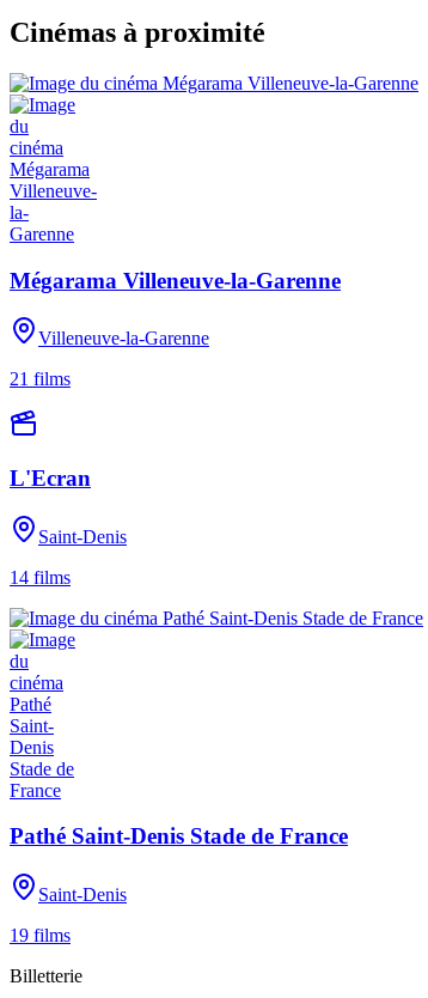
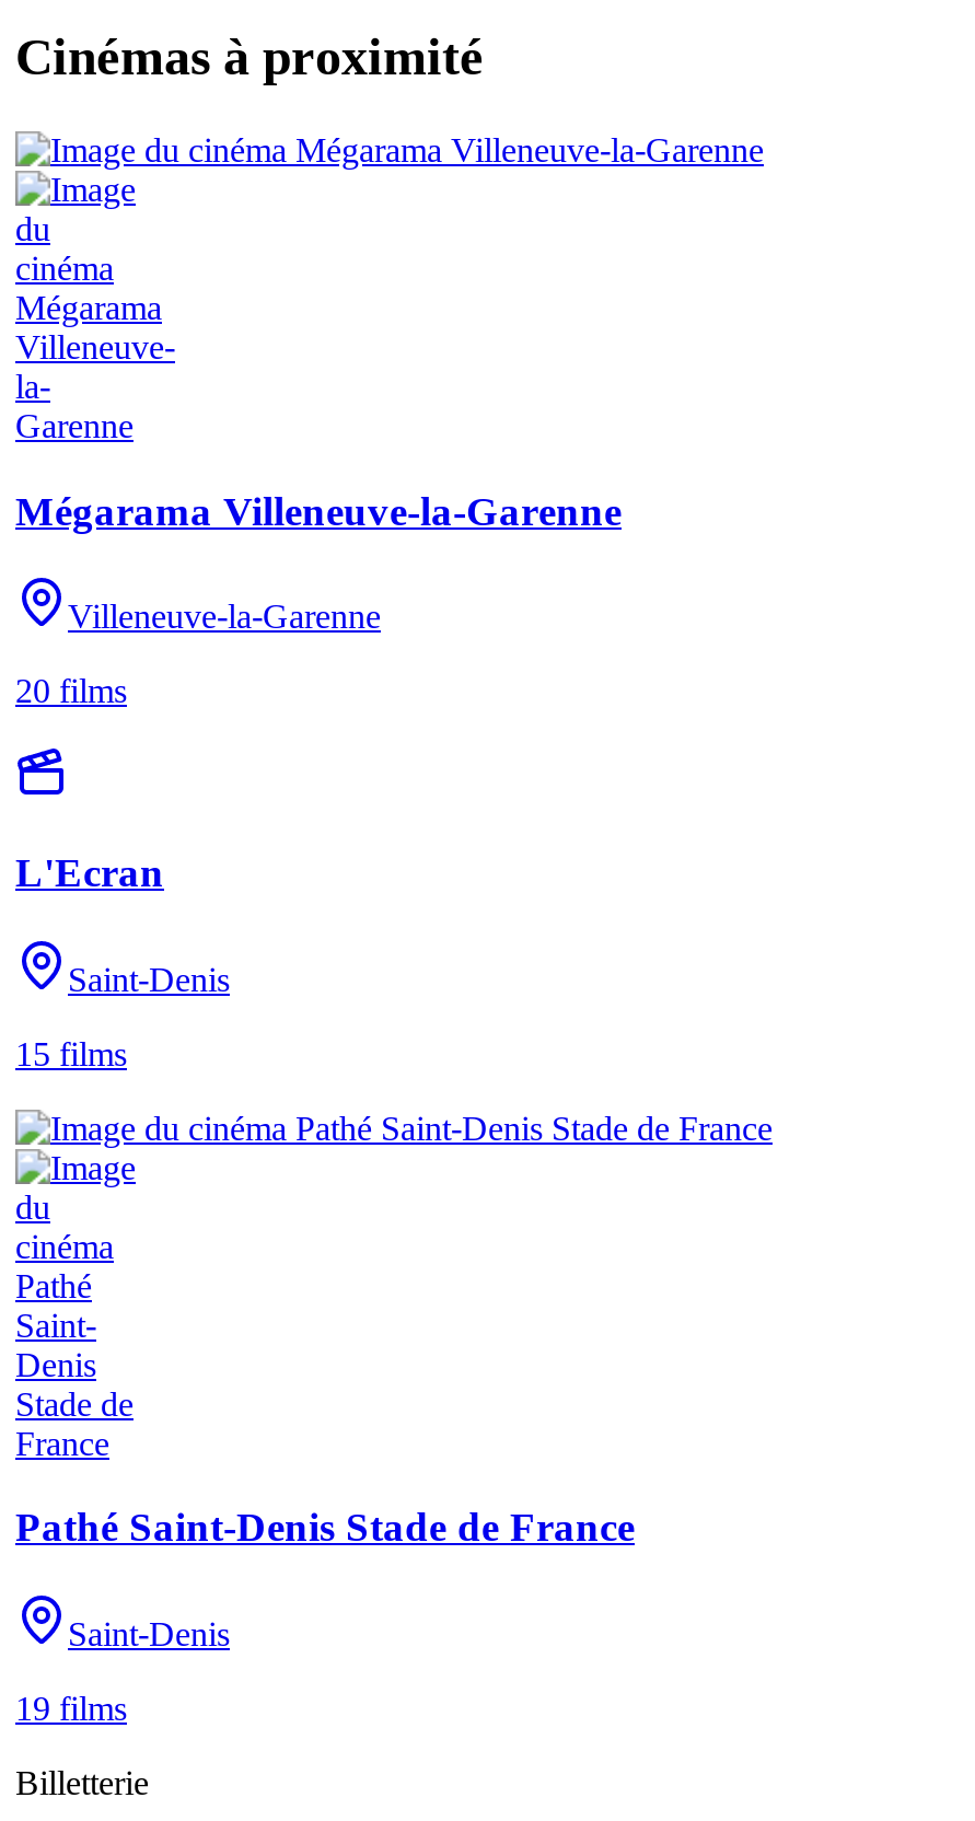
[10,369,71,389] 21 films -> [15,673,127,710] 20 films
[10,567,71,587] 14 films -> [15,1035,127,1072] 15 films

